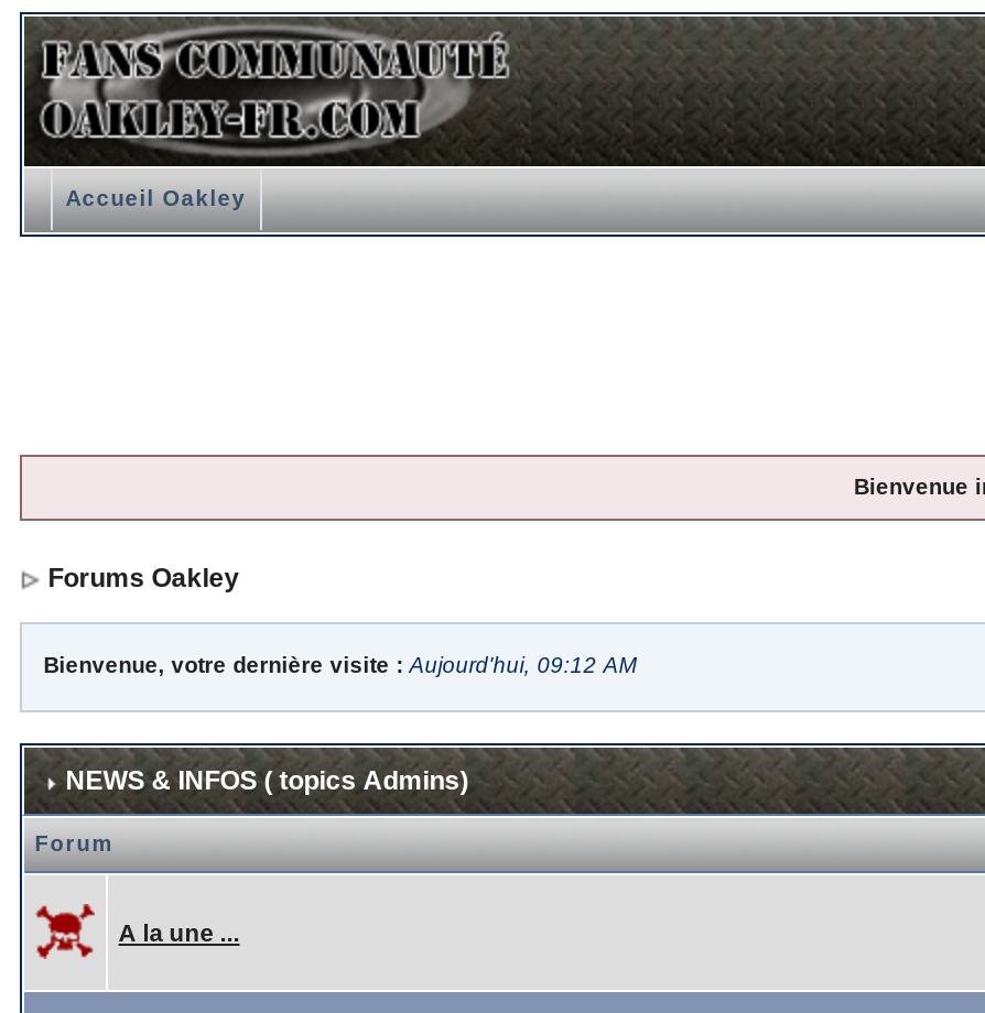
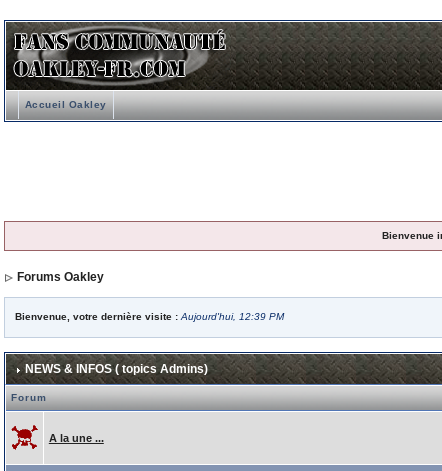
[44,653,636,677] Bienvenue, votre dernière visite : Aujourd'hui, 09:12 AM -> [15,311,284,322] Bienvenue, votre dernière visite : Aujourd'hui, 12:39 PM

